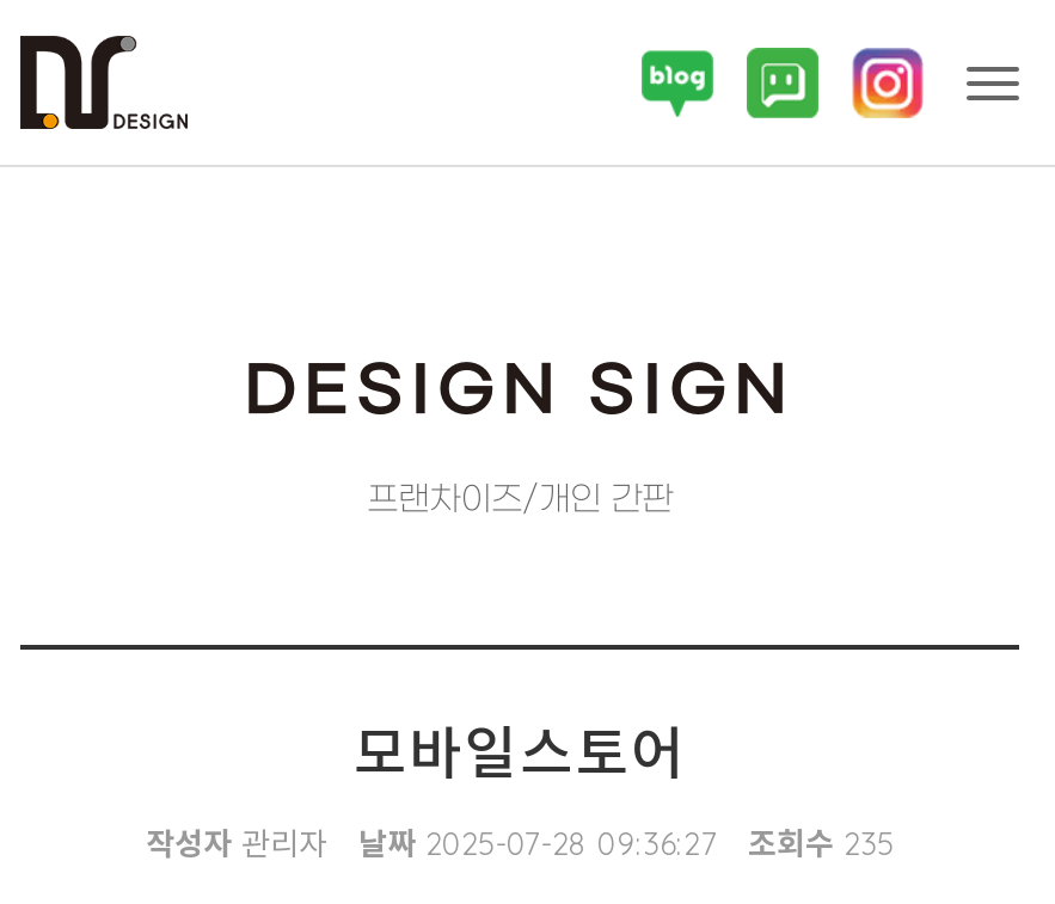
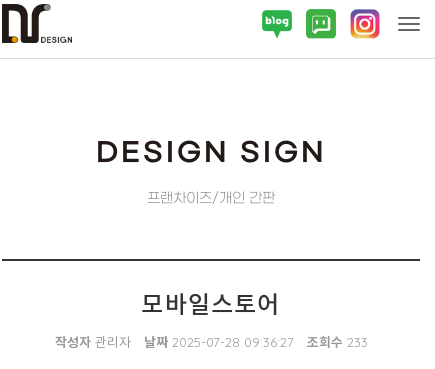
[146,824,894,862] 작성자 관리자 날짜 2025-07-28 09:36:27 조회수 235 -> [54,334,367,350] 작성자 관리자 날짜 2025-07-28 09:36:27 조회수 233

